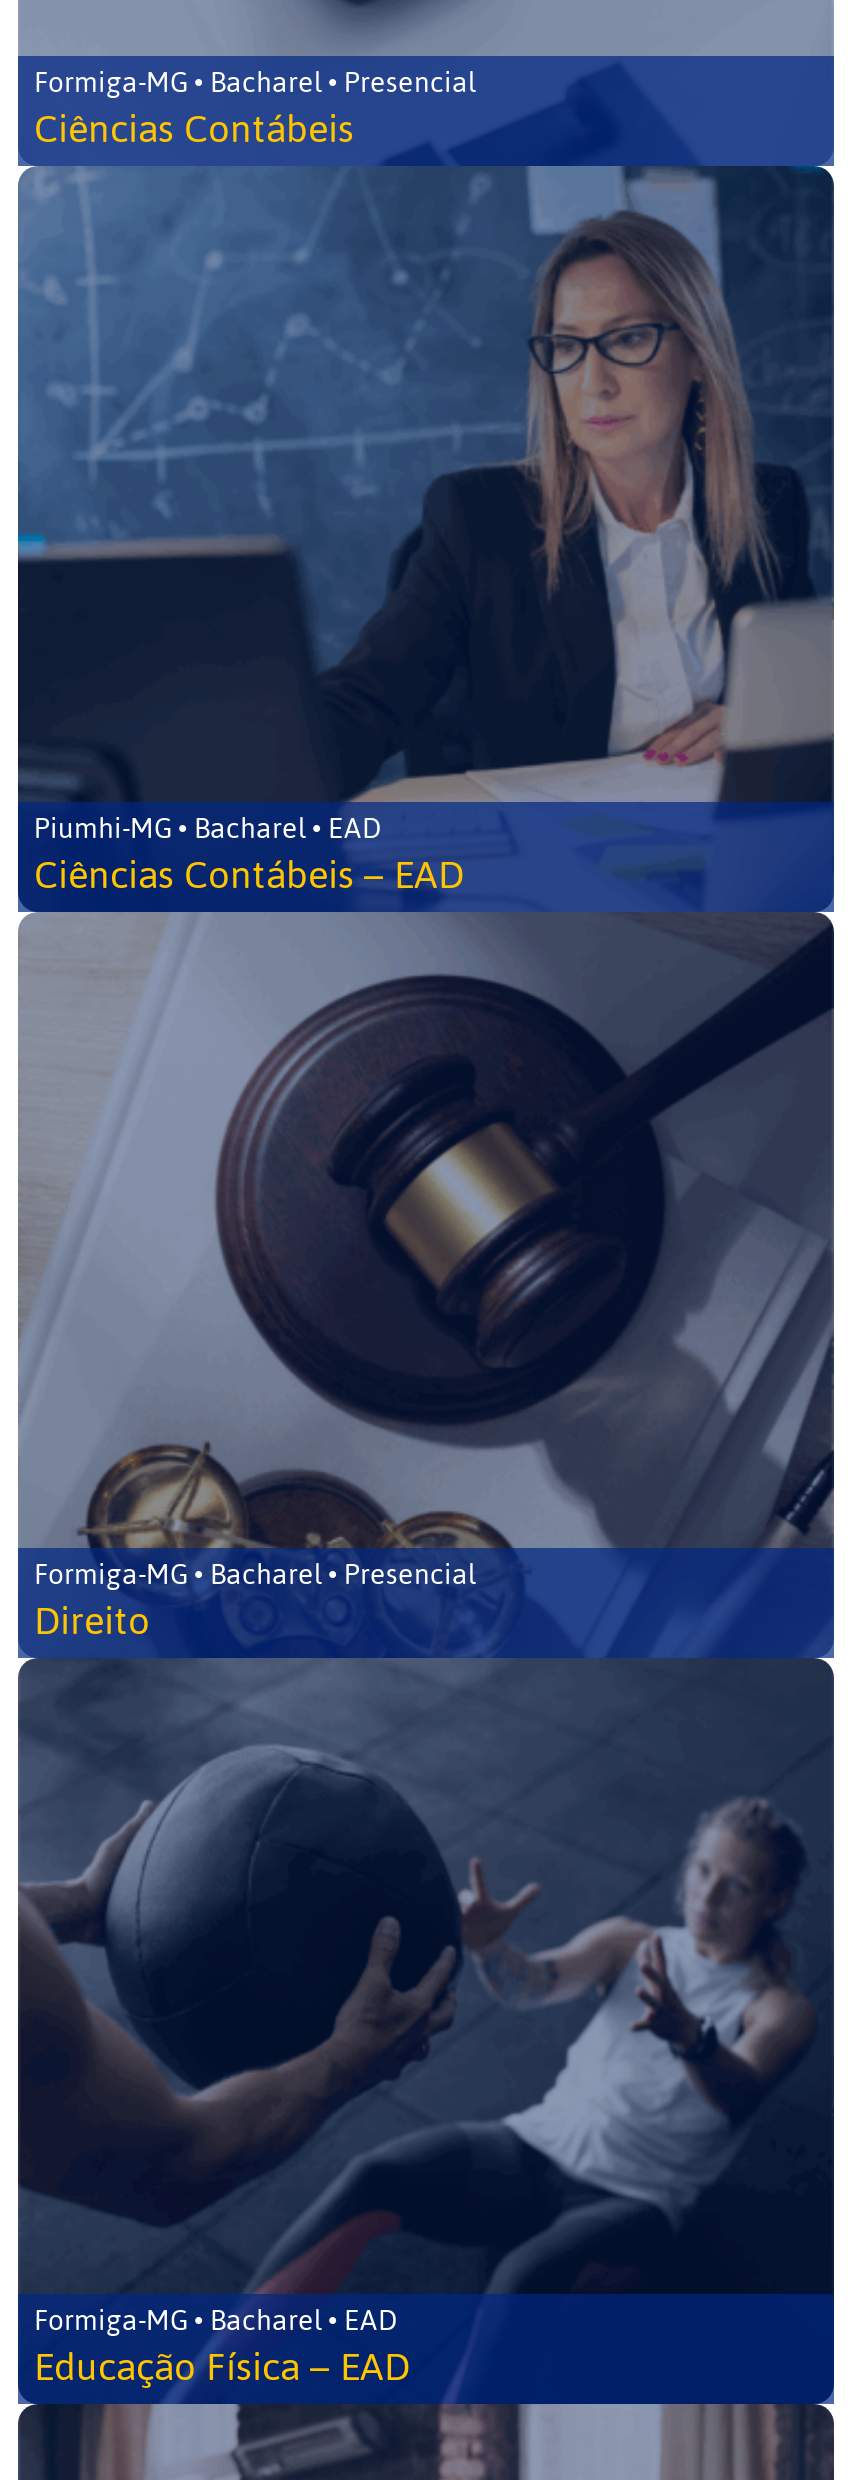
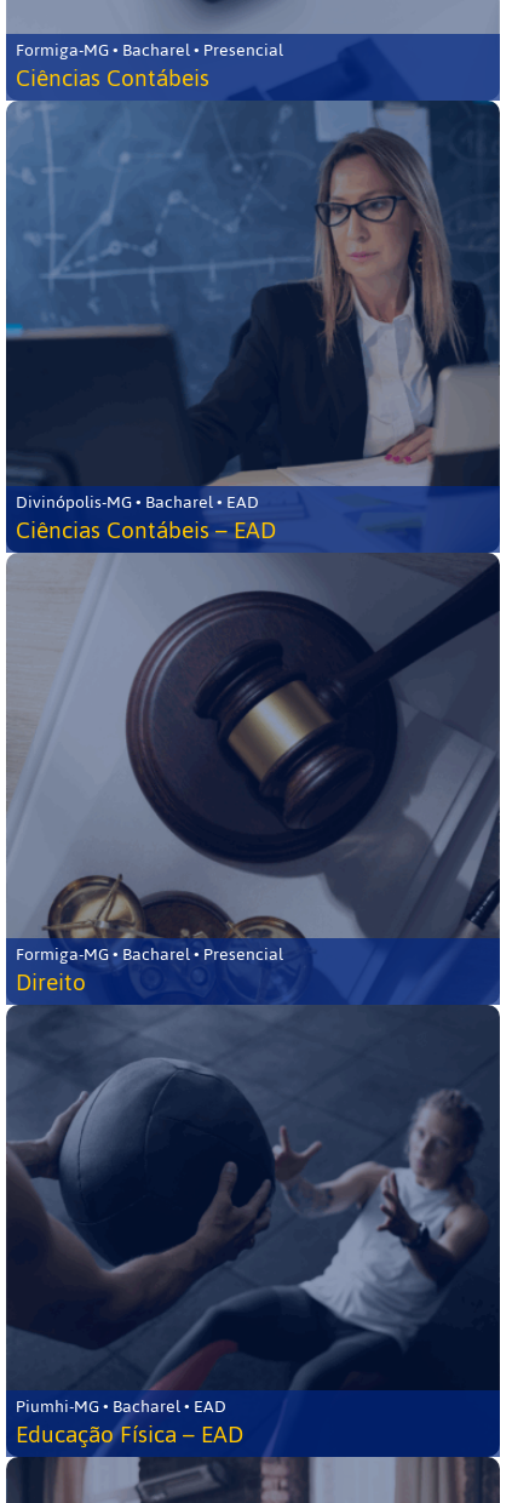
none -> [16,486,259,519] Divinópolis-MG • Bacharel • EAD
moved [34,802,382,856] -> [16,1390,226,1423]: Piumhi-MG • Bacharel • EAD
[34,2294,398,2348] Formiga-MG • Bacharel • EAD -> none

